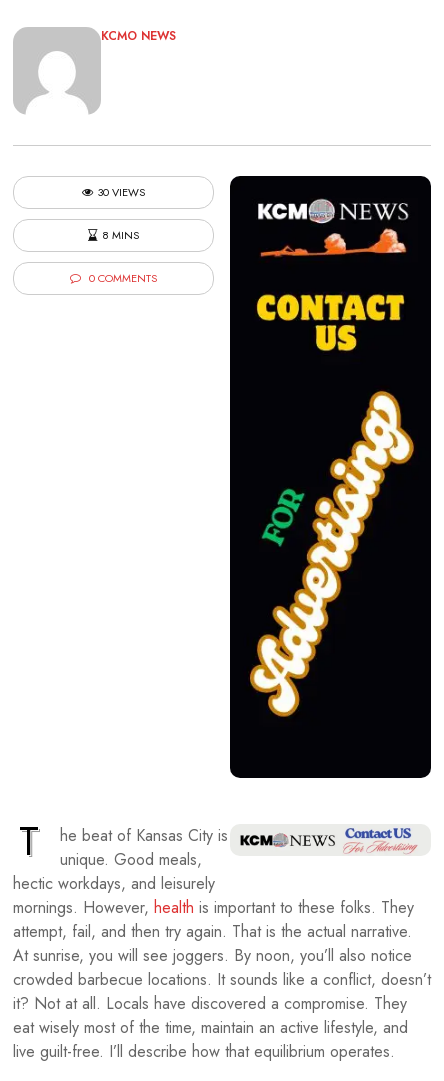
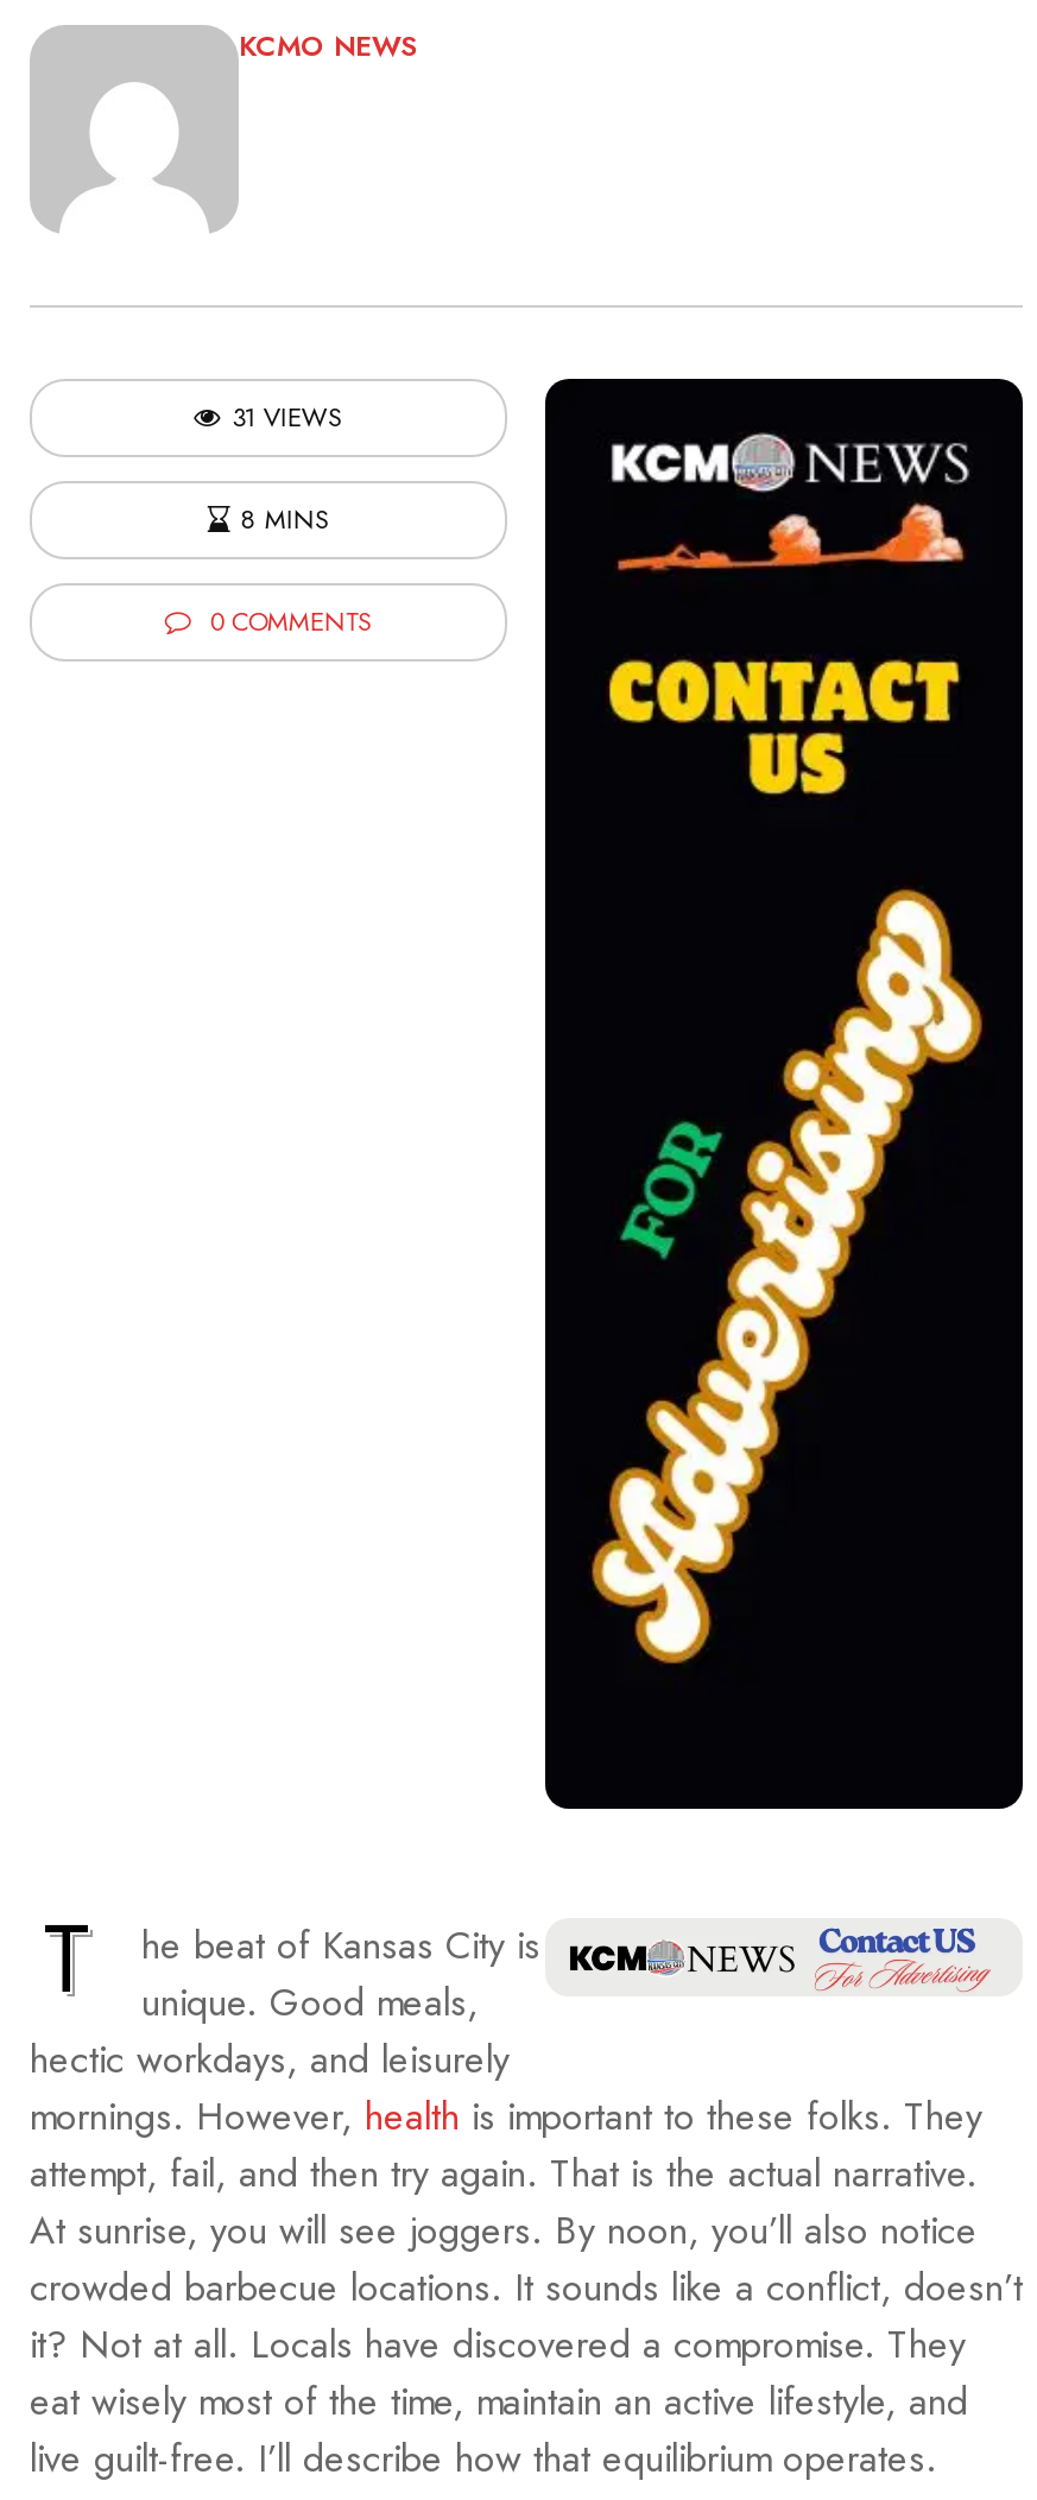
[98,184,145,200] 30 VIEWS -> [232,398,342,436] 31 VIEWS

